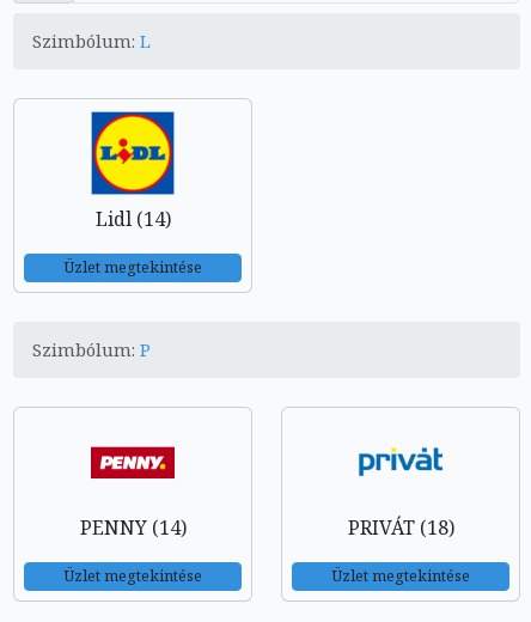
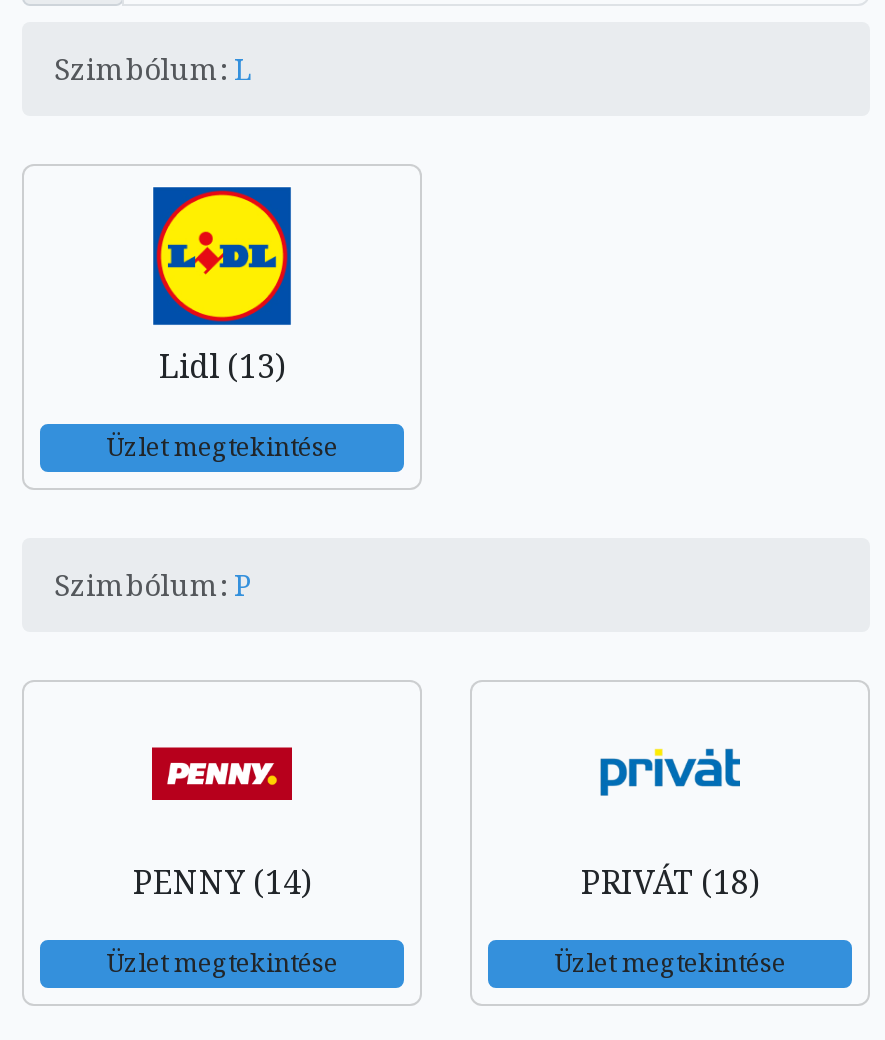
[95,206,170,232] Lidl (14) -> [159,344,285,388] Lidl (13)

